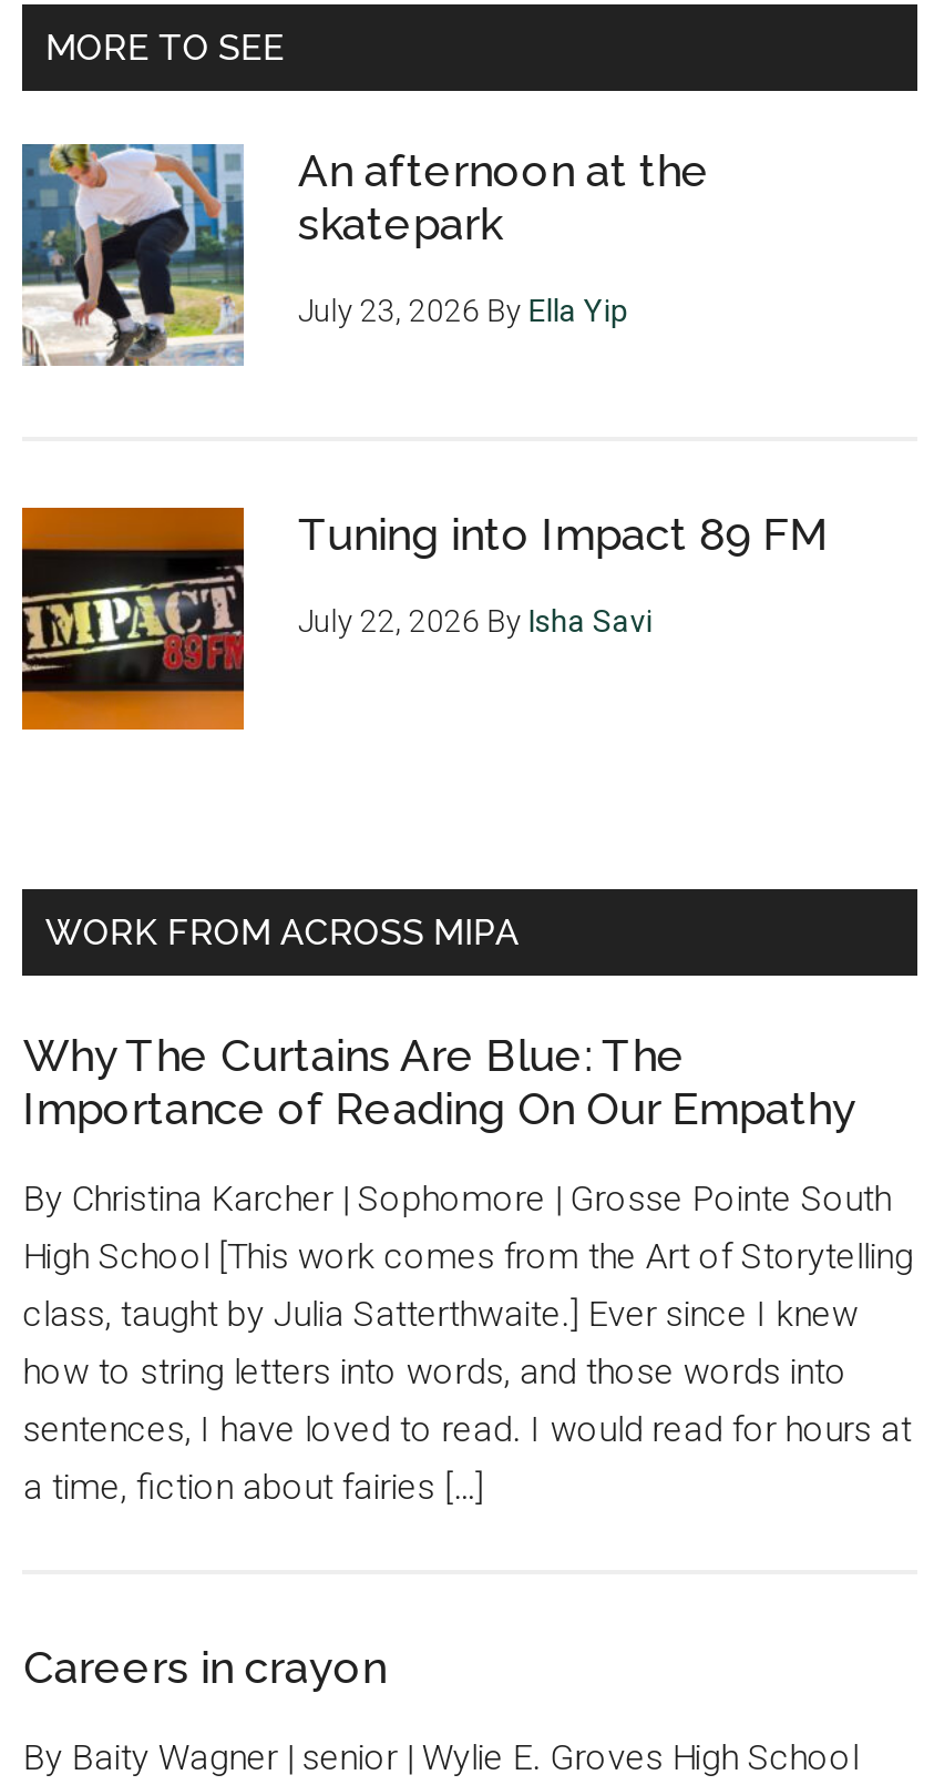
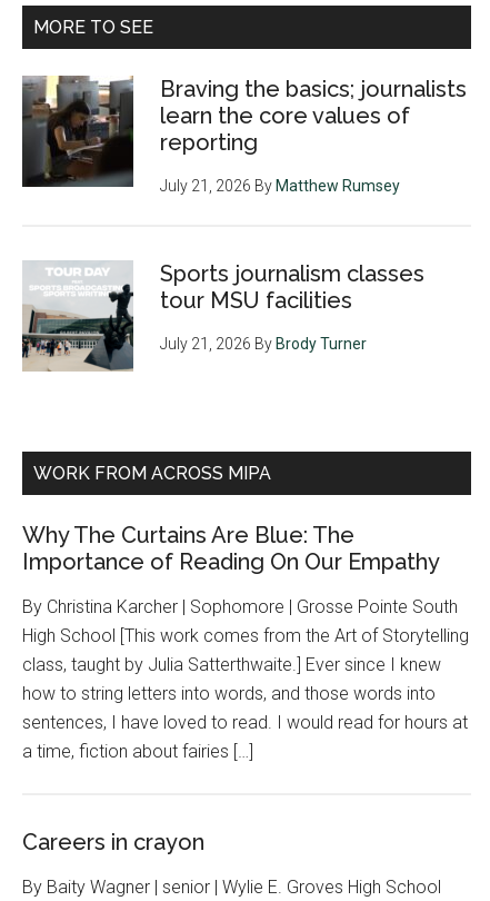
[22,142,710,368] [image] | An afternoon at the | skatepark -> [21,75,467,187] [image] | Braving the basics; journalists | learn the core values of | reporting
[298,292,628,327] July 23, 2026 By Ella Yip -> [160,176,400,194] July 21, 2026 By Matthew Rumsey
[20,506,830,732] [image] | Tuning into Impact 89 FM -> [21,260,425,372] [image] | Sports journalism classes | tour MSU facilities
[298,602,652,637] July 22, 2026 By Isha Savi -> [160,334,367,352] July 21, 2026 By Brody Turner

